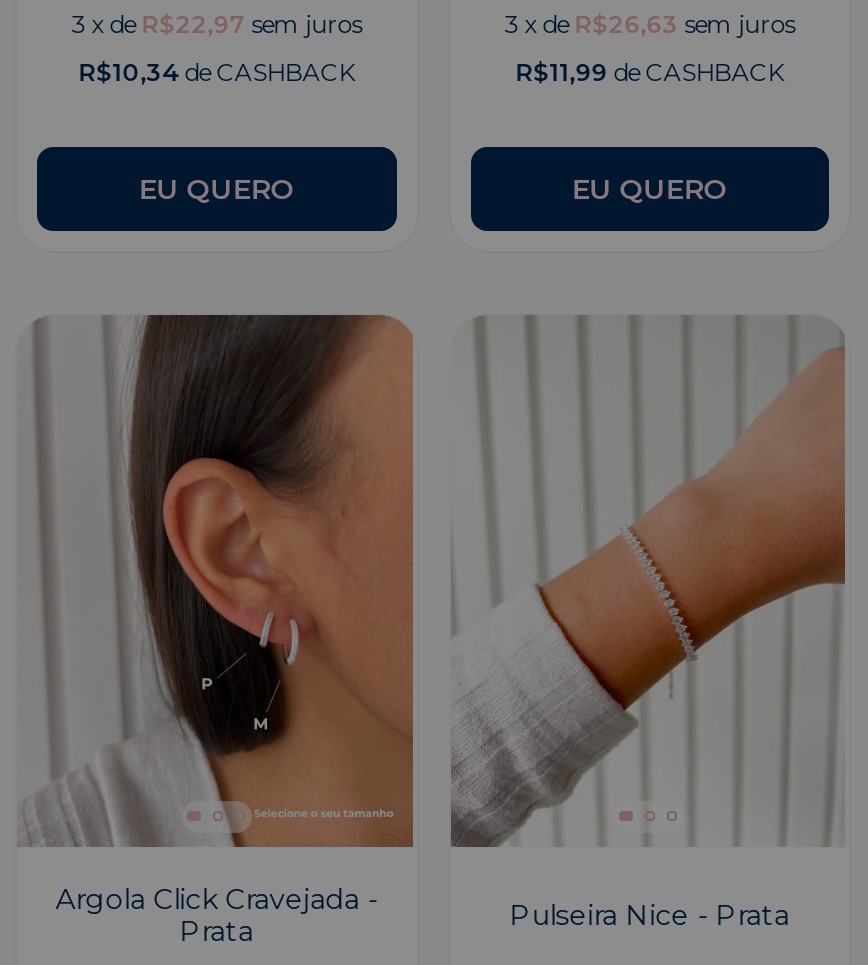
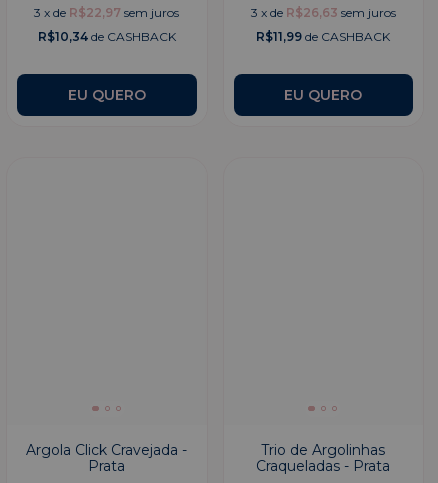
[19,313,415,849] [image] -> none
[449,315,847,849] [image] -> none
[509,897,789,933] Pulseira Nice - Prata -> [256,441,390,475] Trio de Argolinhas | Craqueladas - Prata

